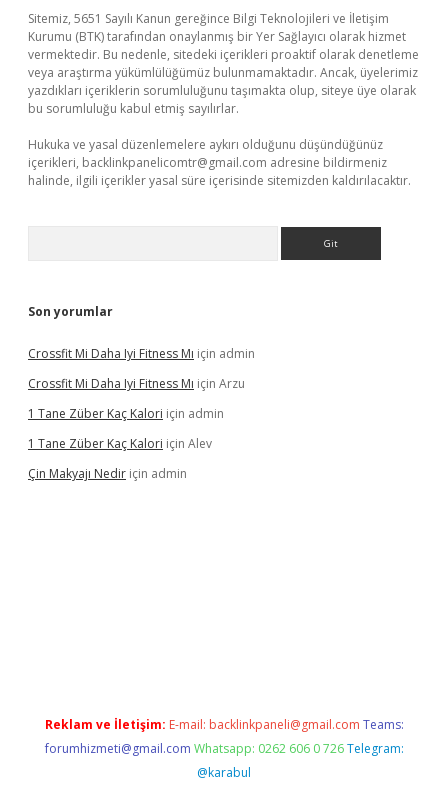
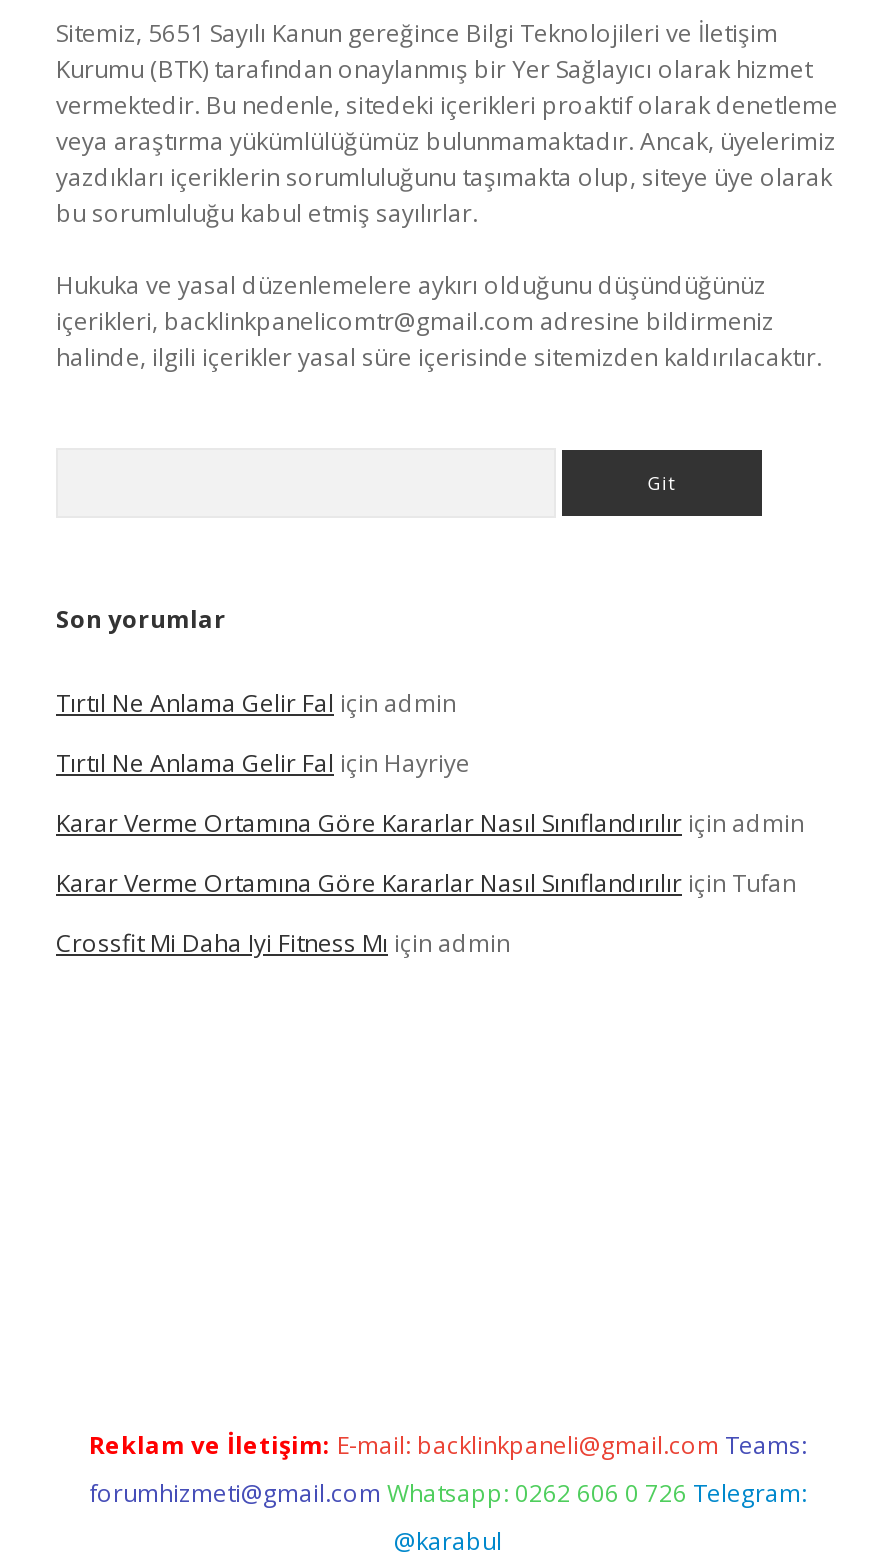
none -> [56,686,804,900] Tırtıl Ne Anlama Gelir Fal için admin | Tırtıl Ne Anlama Gelir Fal için Hayriye | Karar Verme Ortamına Göre Kararlar Nasıl Sınıflandırılır için admin | Karar Verme Ortamına Göre Kararlar Nasıl Sınıflandırılır için Tufan
moved [28,345,255,362] -> [56,926,510,960]: Crossfit Mi Daha Iyi Fitness Mı için admin
[28,375,245,482] Crossfit Mi Daha Iyi Fitness Mı için Arzu | 1 Tane Züber Kaç Kalori için admin | 1 Tane Züber Kaç Kalori için Alev | Çin Makyajı Nedir için admin -> none

